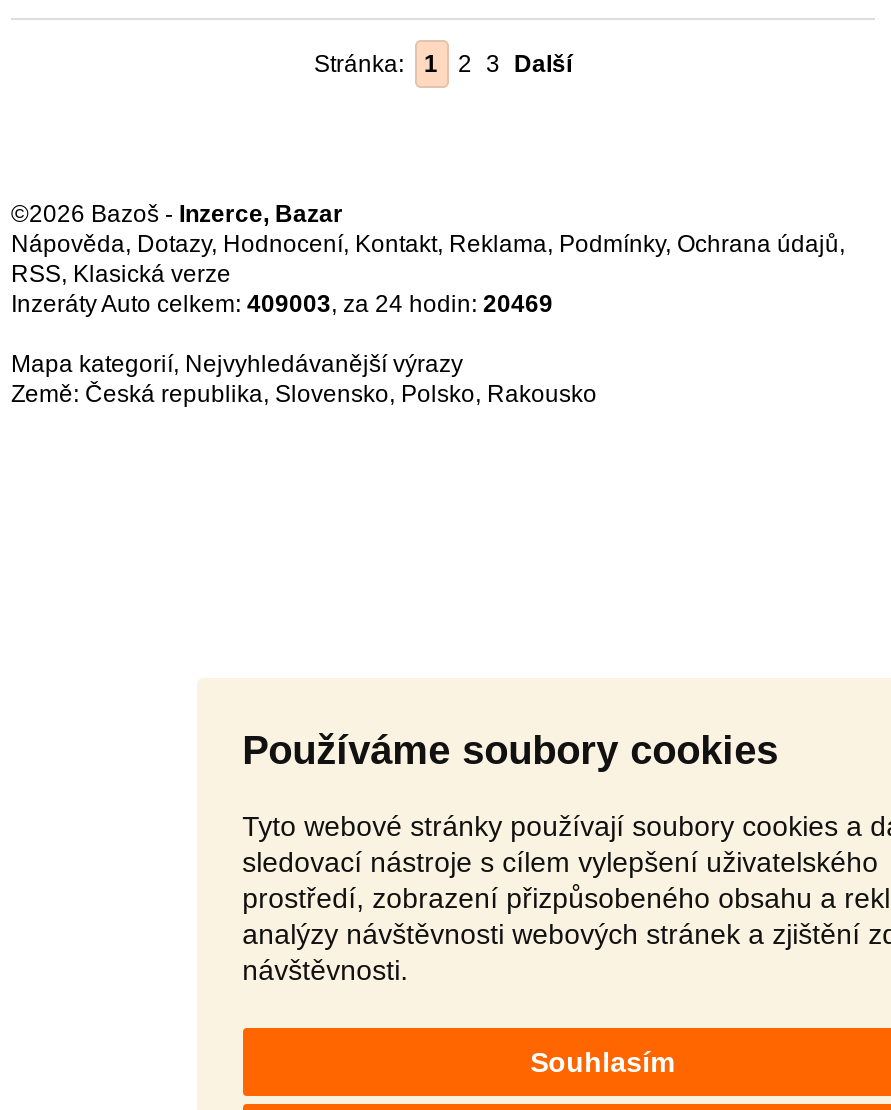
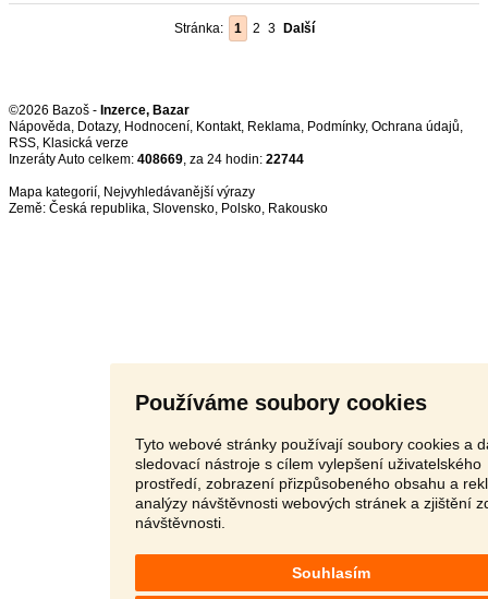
[11,290,553,318] Inzeráty Auto celkem: 409003, za 24 hodin: 20469 -> [9,152,304,167] Inzeráty Auto celkem: 408669, za 24 hodin: 22744

